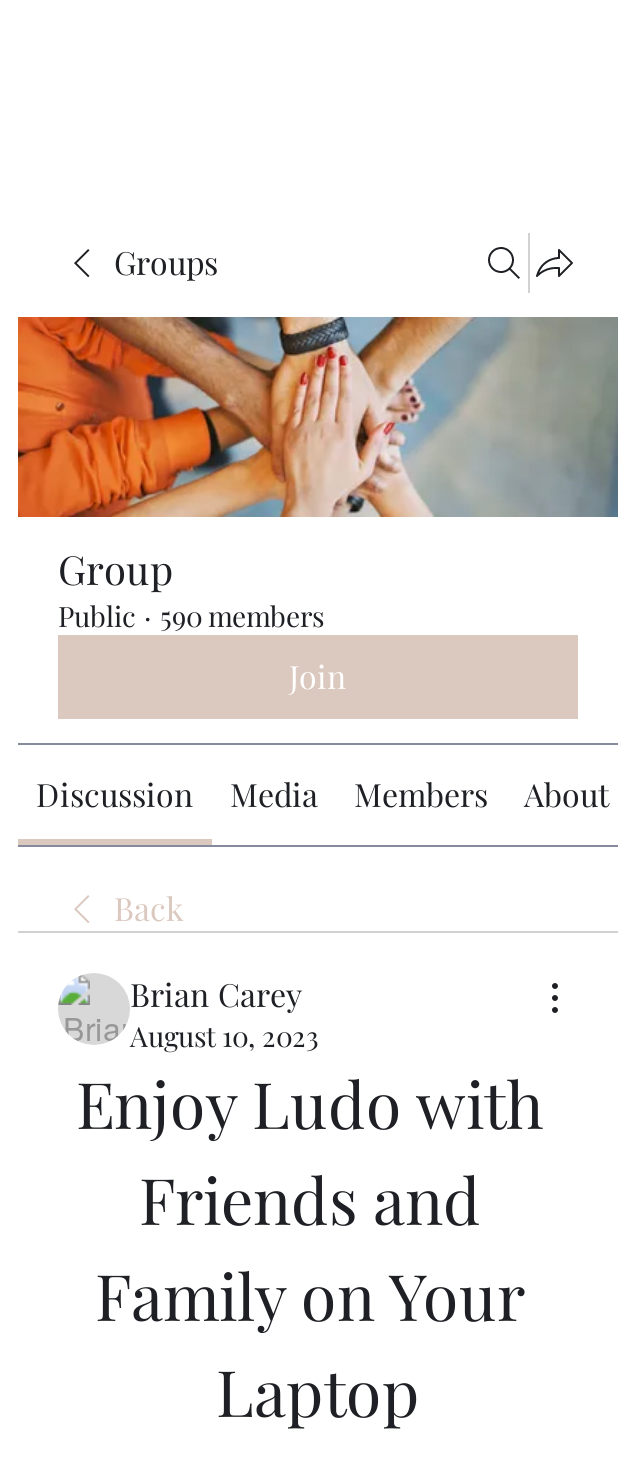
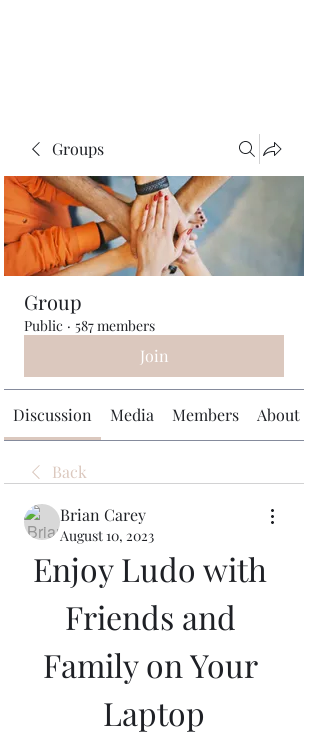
[58,597,324,635] Public · 590 members -> [24,316,155,335] Public · 587 members

